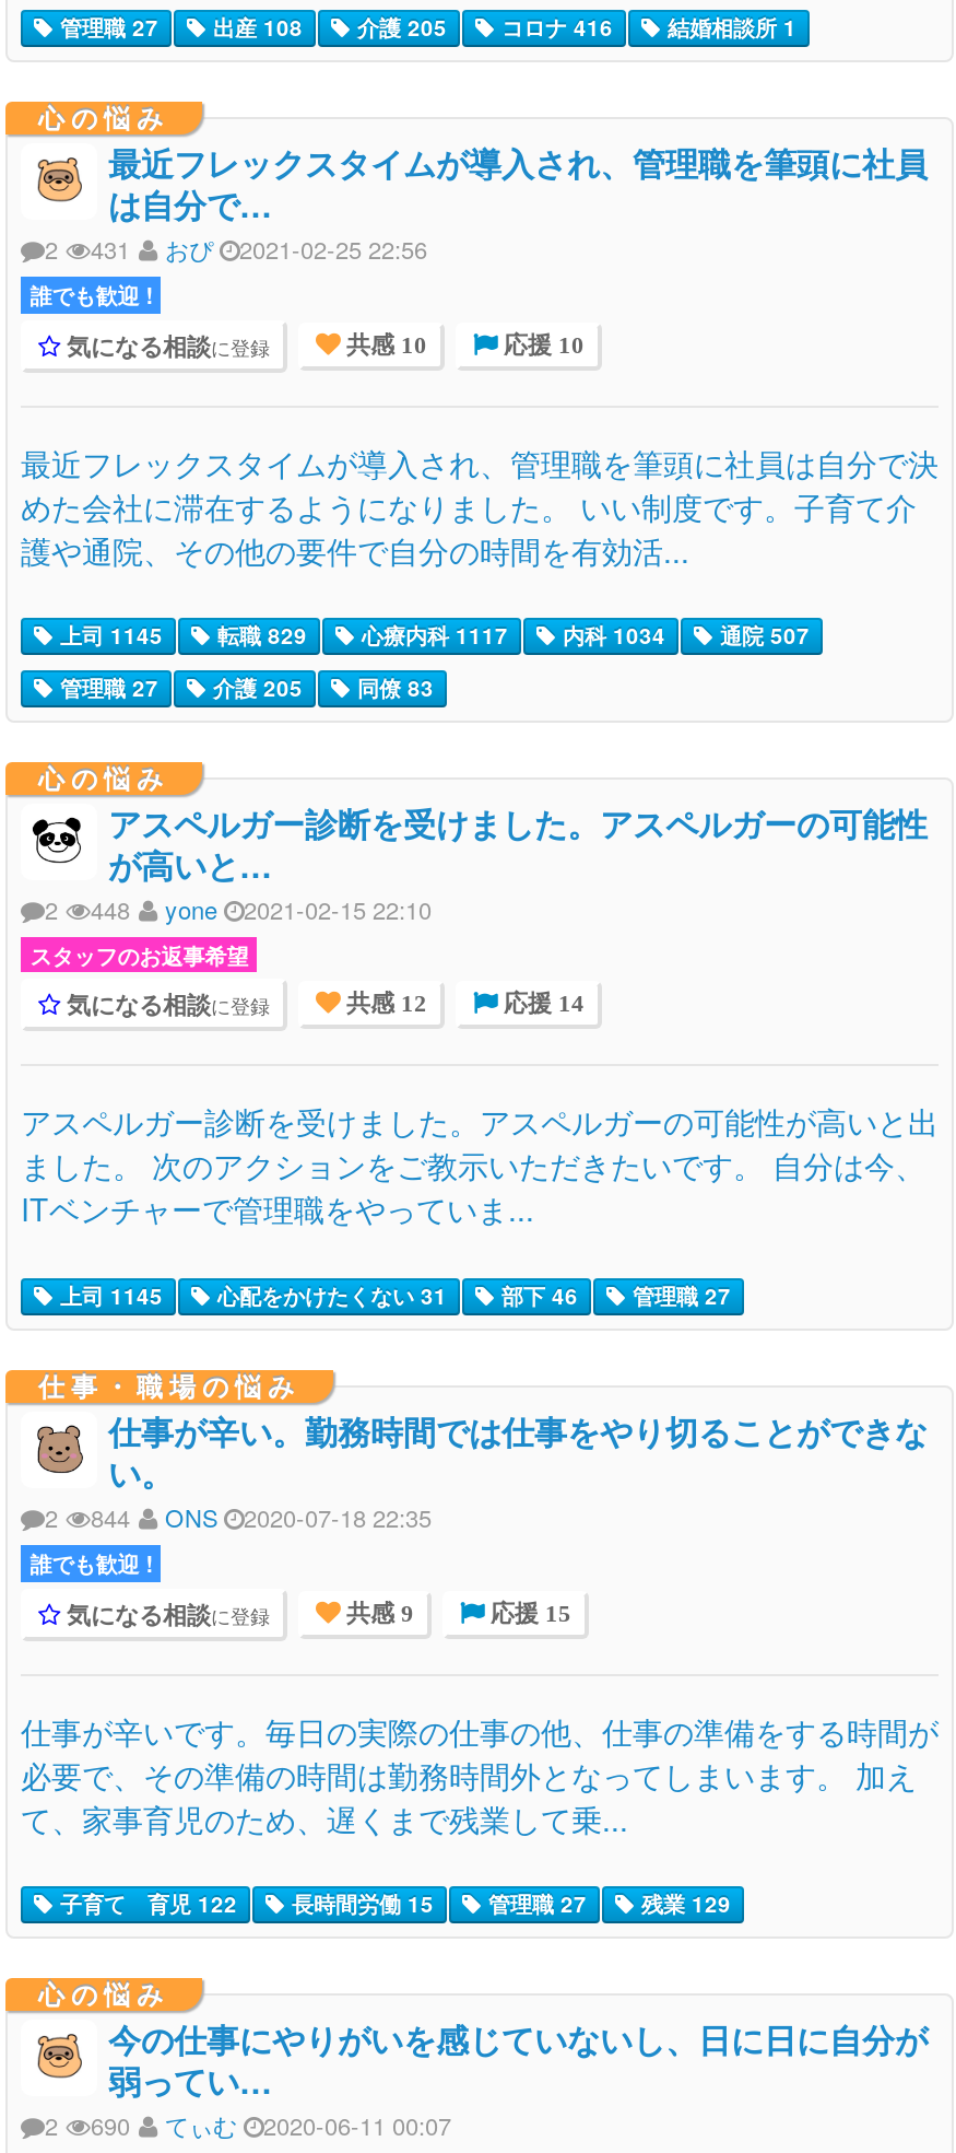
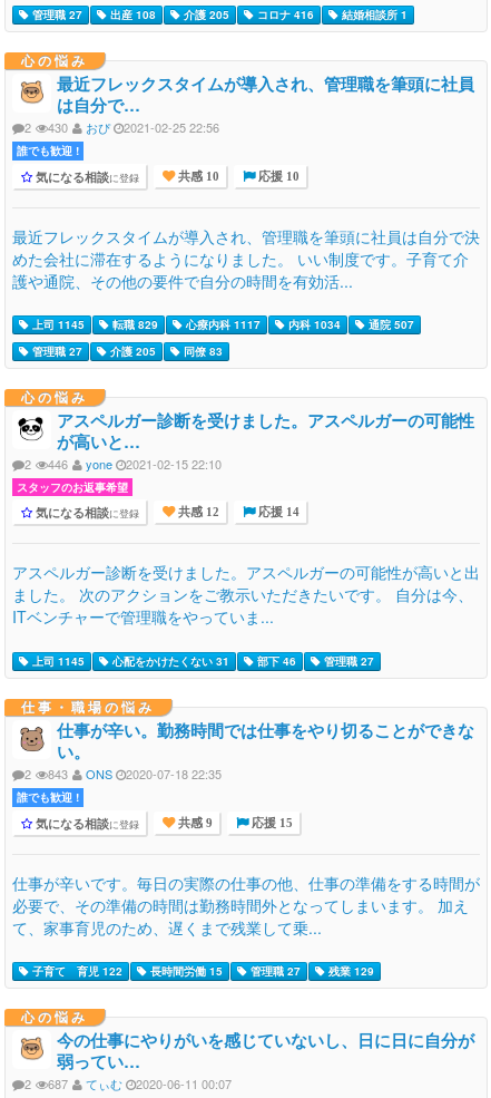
[45,231,427,266] 2 431 おぴ 2021-02-25 22:56 -> [24,118,219,136] 2 430 おぴ 2021-02-25 22:56
[45,891,432,925] 2 448 yone 2021-02-15 22:10 -> [24,454,222,472] 2 446 yone 2021-02-15 22:10
[45,1499,432,1534] 2 844 ONS 2020-07-18 22:35 -> [24,764,222,782] 2 843 ONS 2020-07-18 22:35
[45,2107,451,2142] 2 690 てぃむ 2020-06-11 00:07 -> [24,1074,232,1092] 2 687 てぃむ 2020-06-11 00:07

